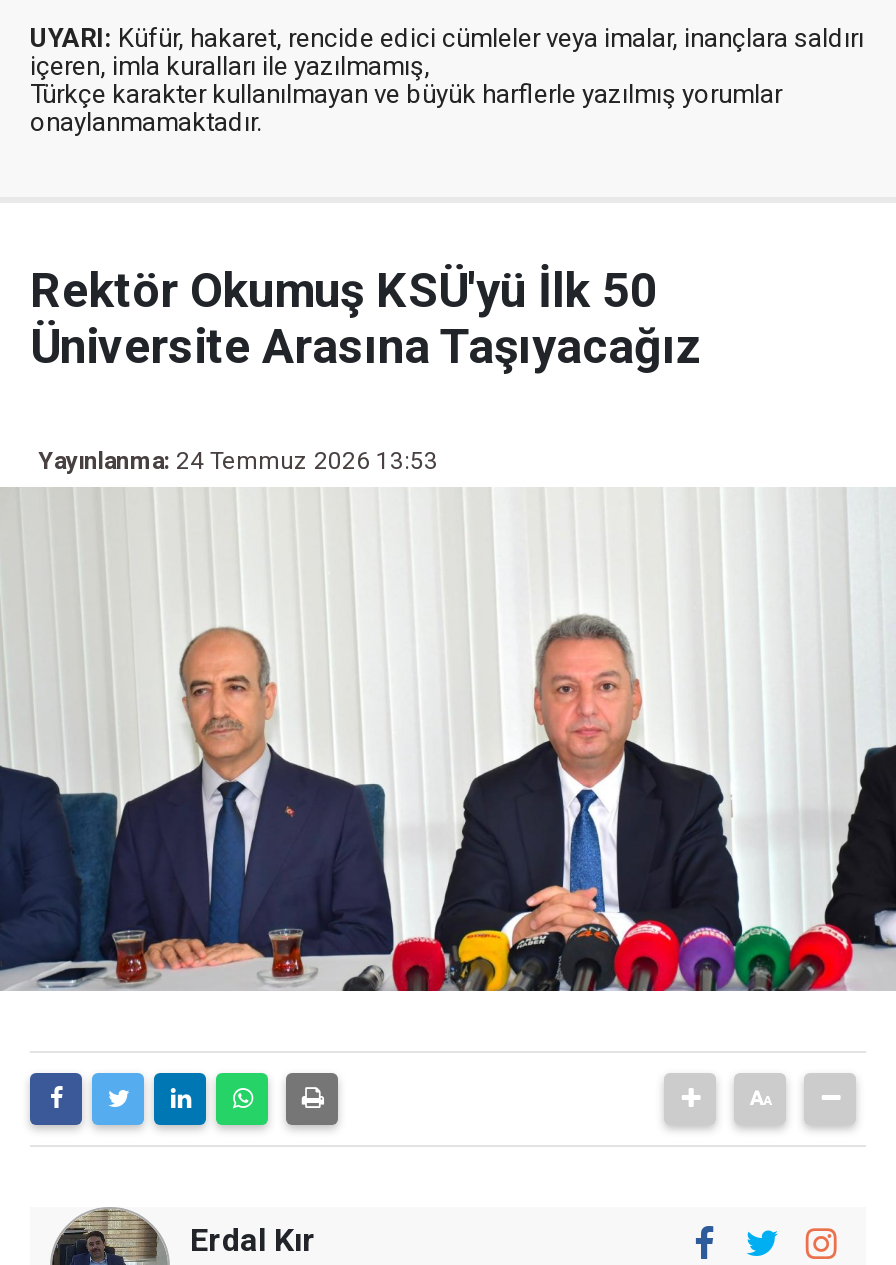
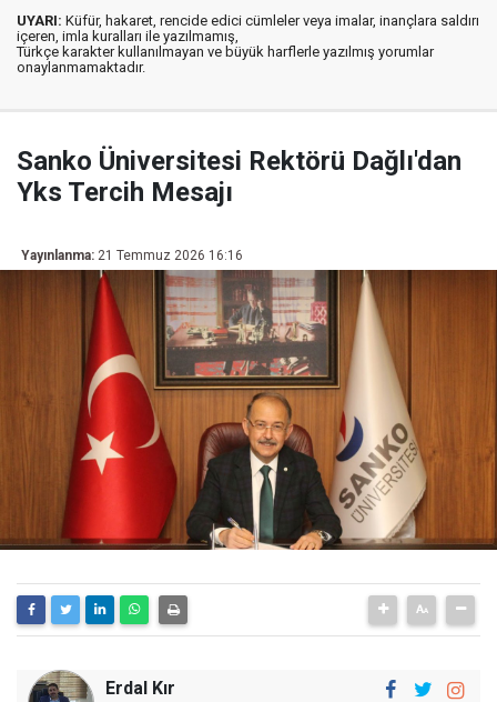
[30,263,702,375] Rektör Okumuş KSÜ'yü İlk 50 | Üniversite Arasına Taşıyacağız -> [17,145,461,207] Sanko Üniversitesi Rektörü Dağlı'dan | Yks Tercih Mesajı
[38,447,438,475] Yayınlanma: 24 Temmuz 2026 13:53 -> [21,247,243,263] Yayınlanma: 21 Temmuz 2026 16:16
[6,487,890,993] [image] -> [3,269,494,551] [image]

